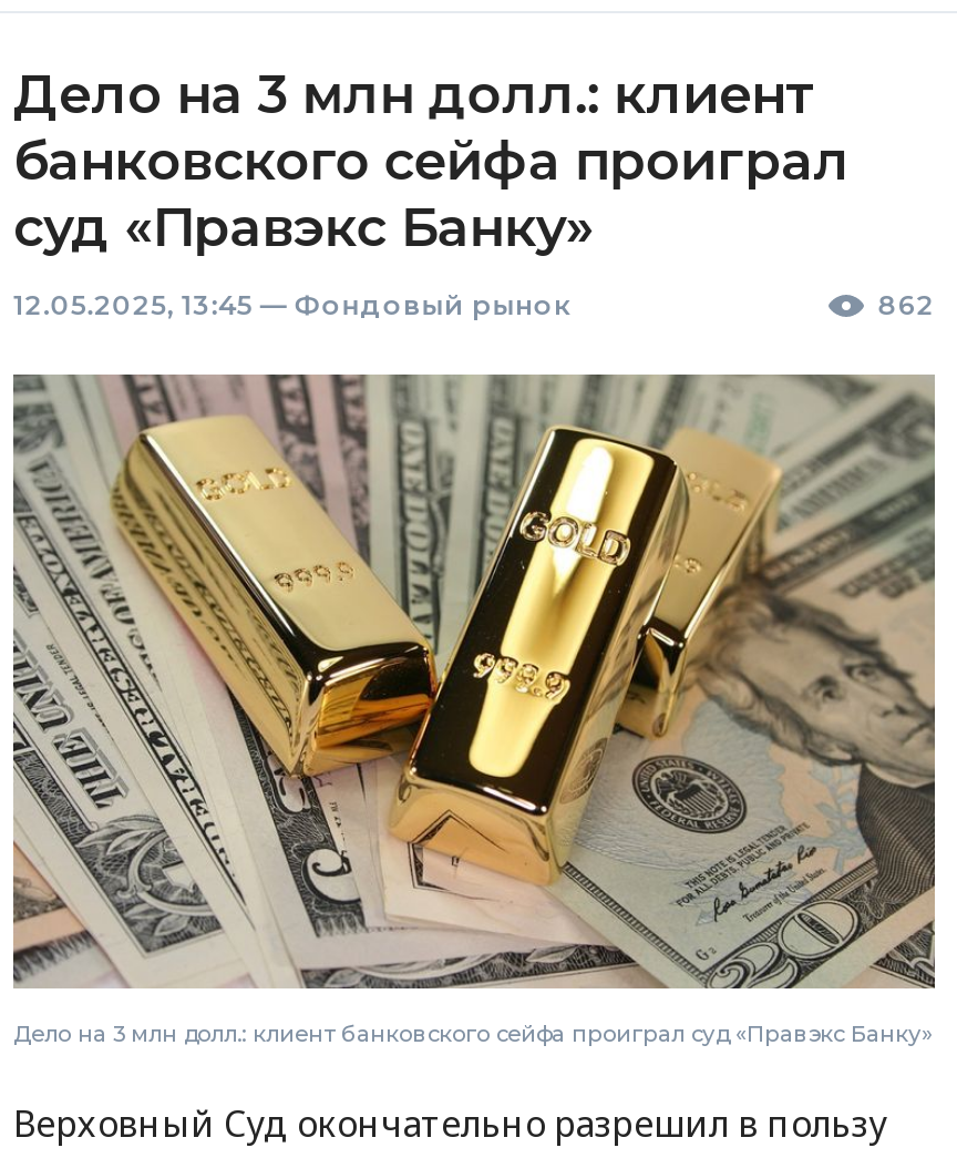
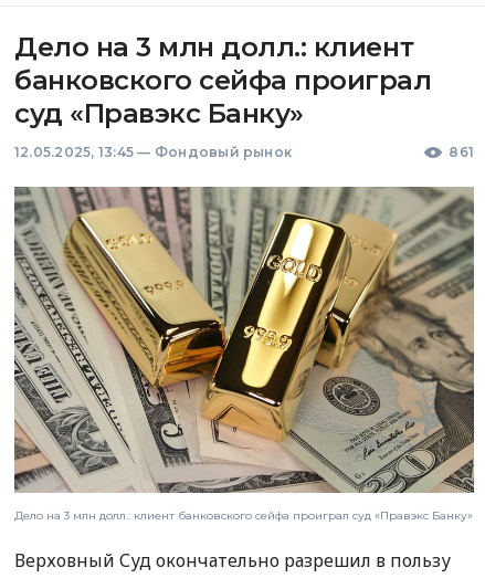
[878,288,935,321] 862 -> [449,144,474,160] 861

